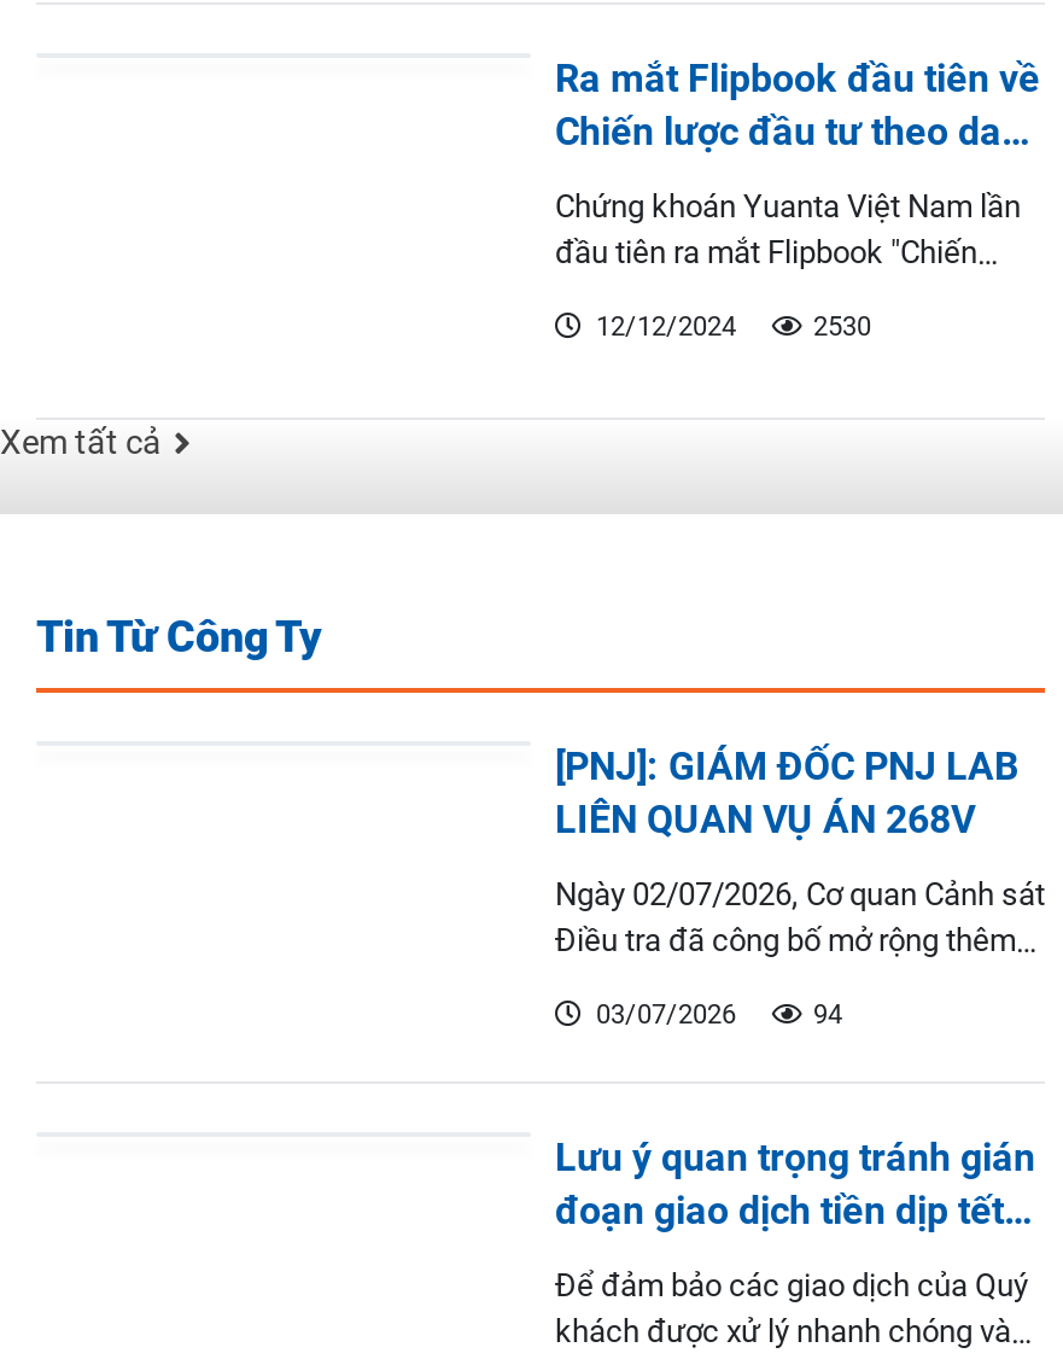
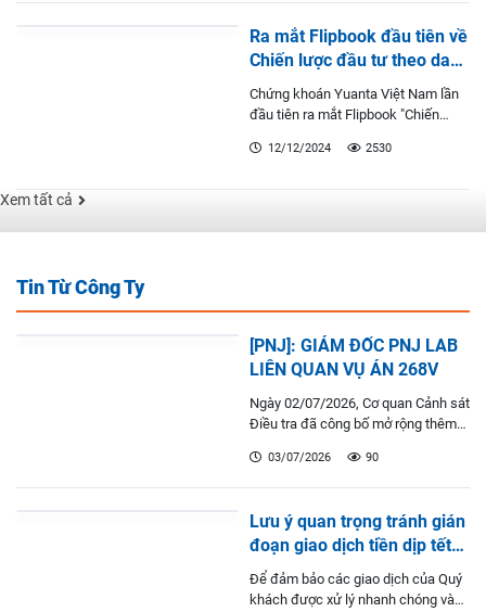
[806,1001,842,1032] 94 -> [362,451,379,465] 90

